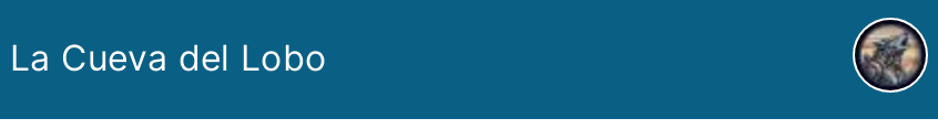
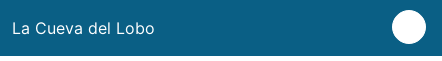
[855,20,926,90] [image] -> [392,10,426,44] [image]

